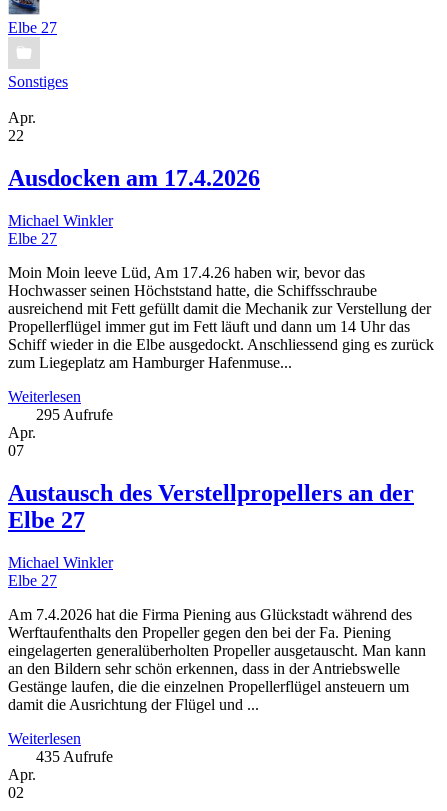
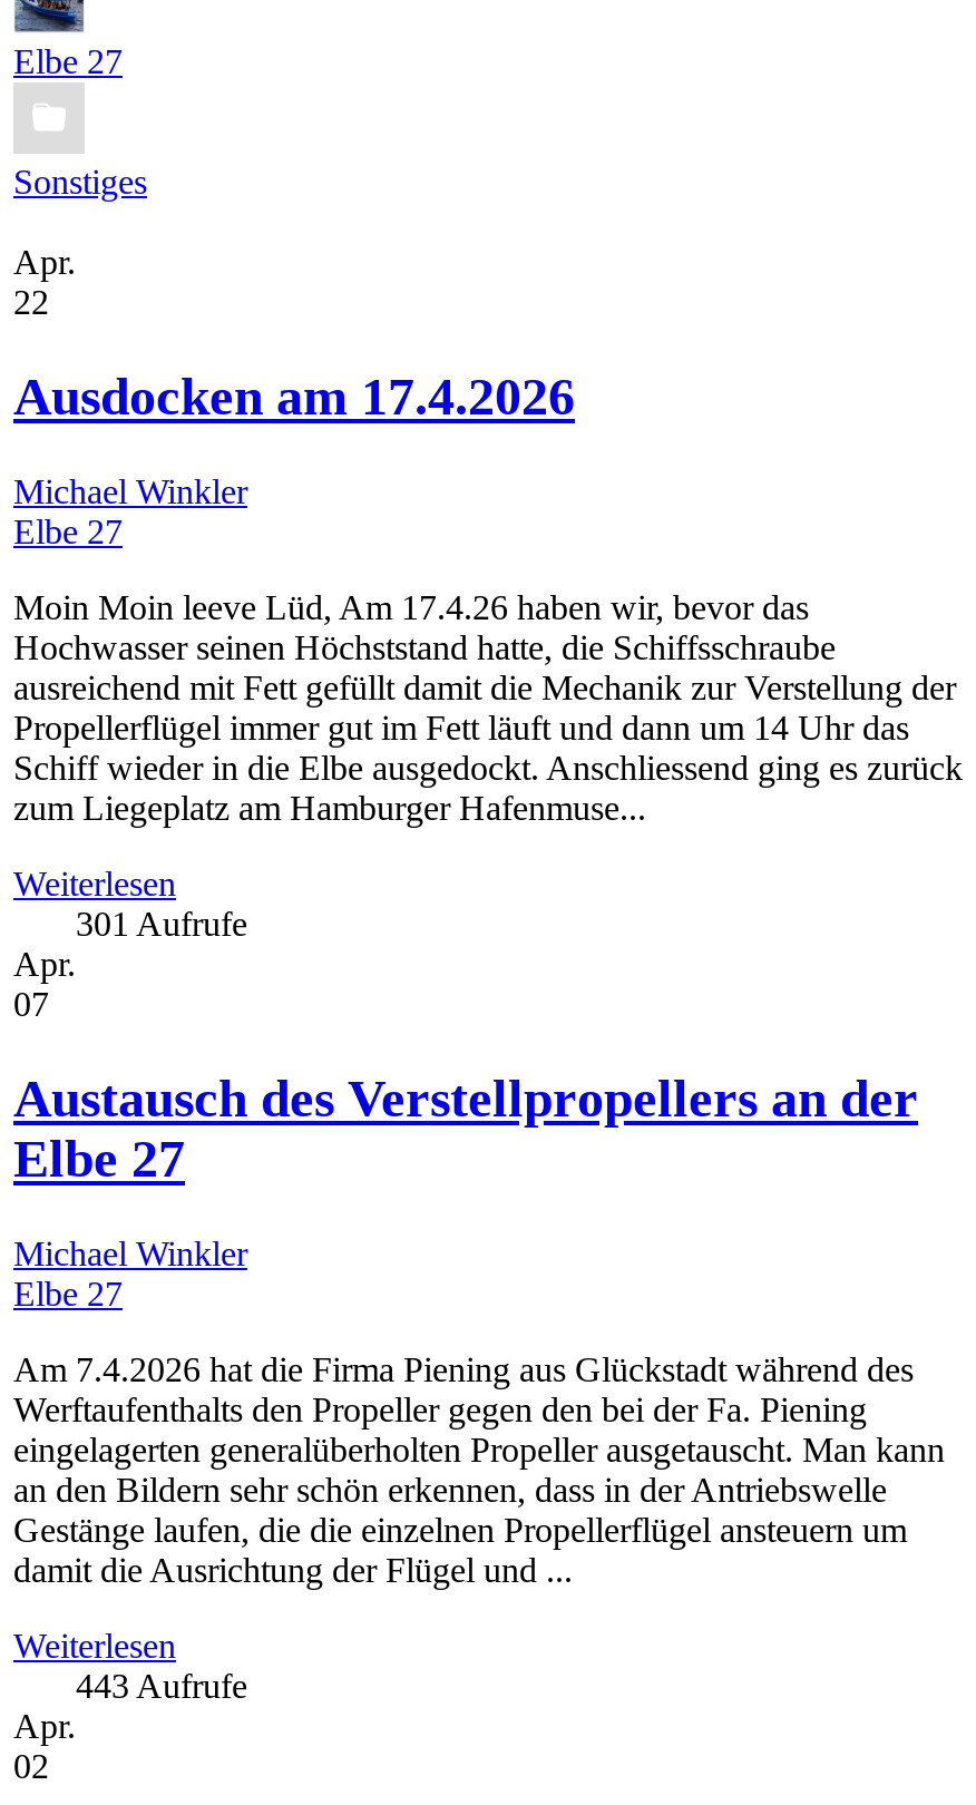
[28,406,113,423] 295 Aufrufe -> [58,905,247,943] 301 Aufrufe
[28,748,113,765] 435 Aufrufe -> [58,1667,247,1705] 443 Aufrufe

